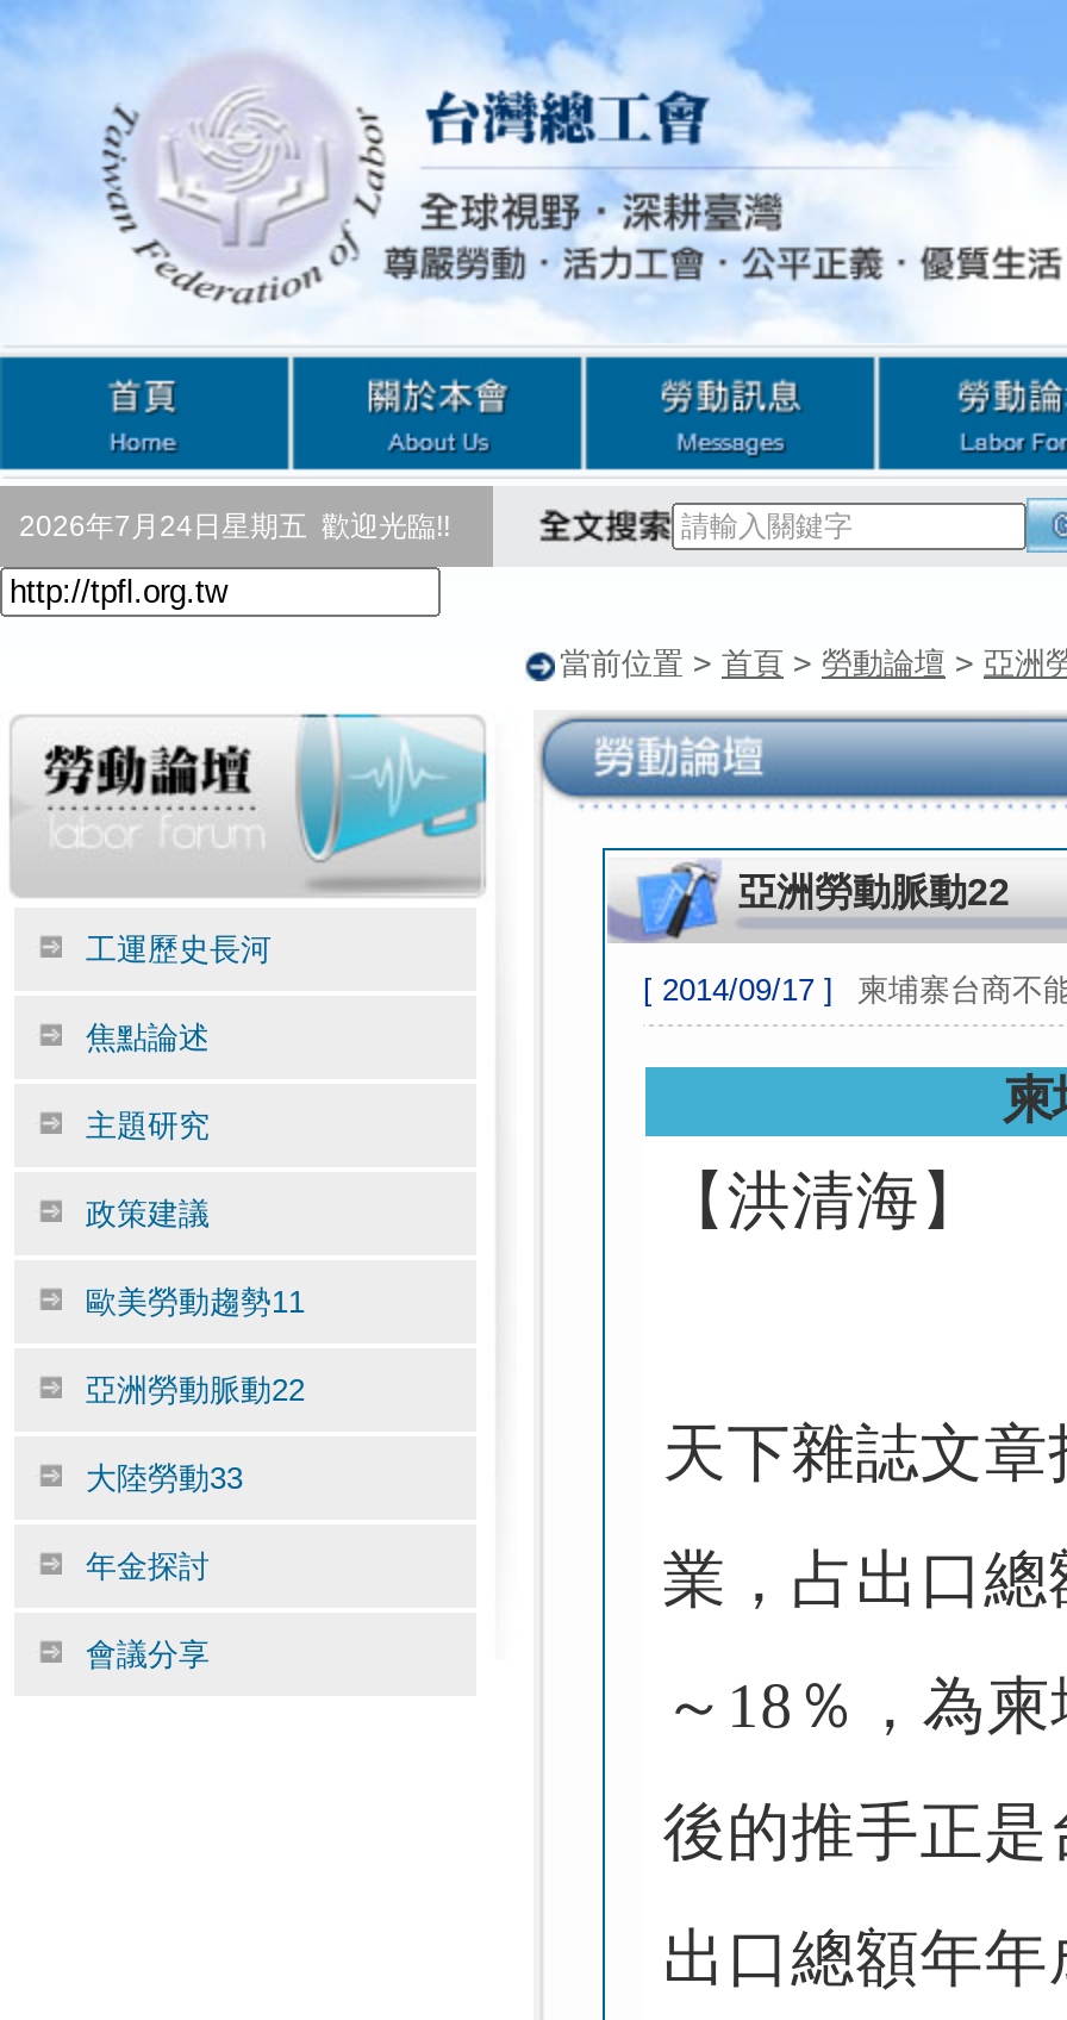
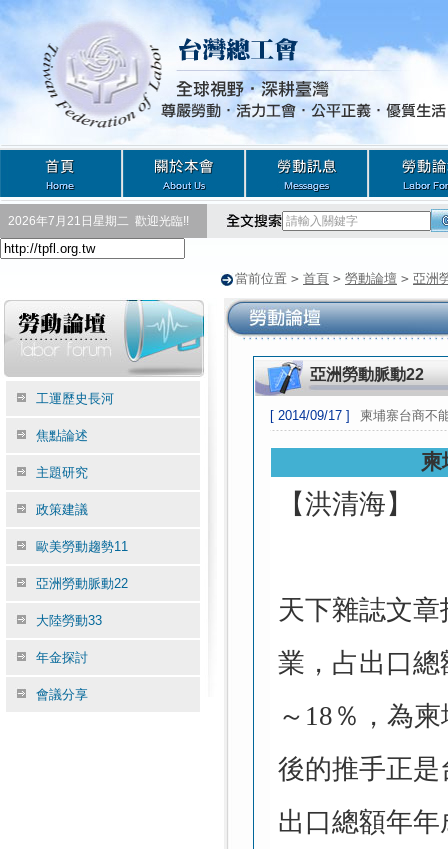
[19,510,450,543] 2026年7月24日星期五歡迎光臨!! -> [8,214,189,228] 2026年7月21日星期二歡迎光臨!!

